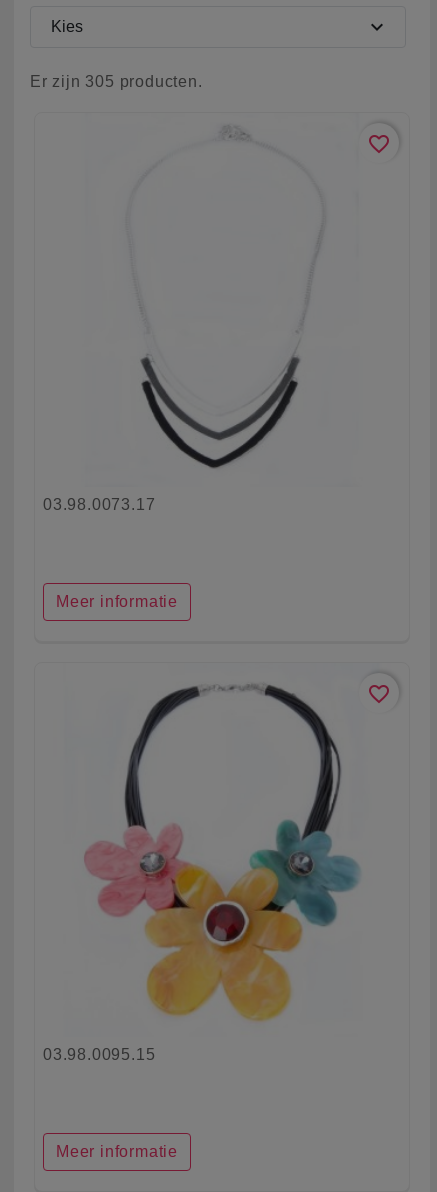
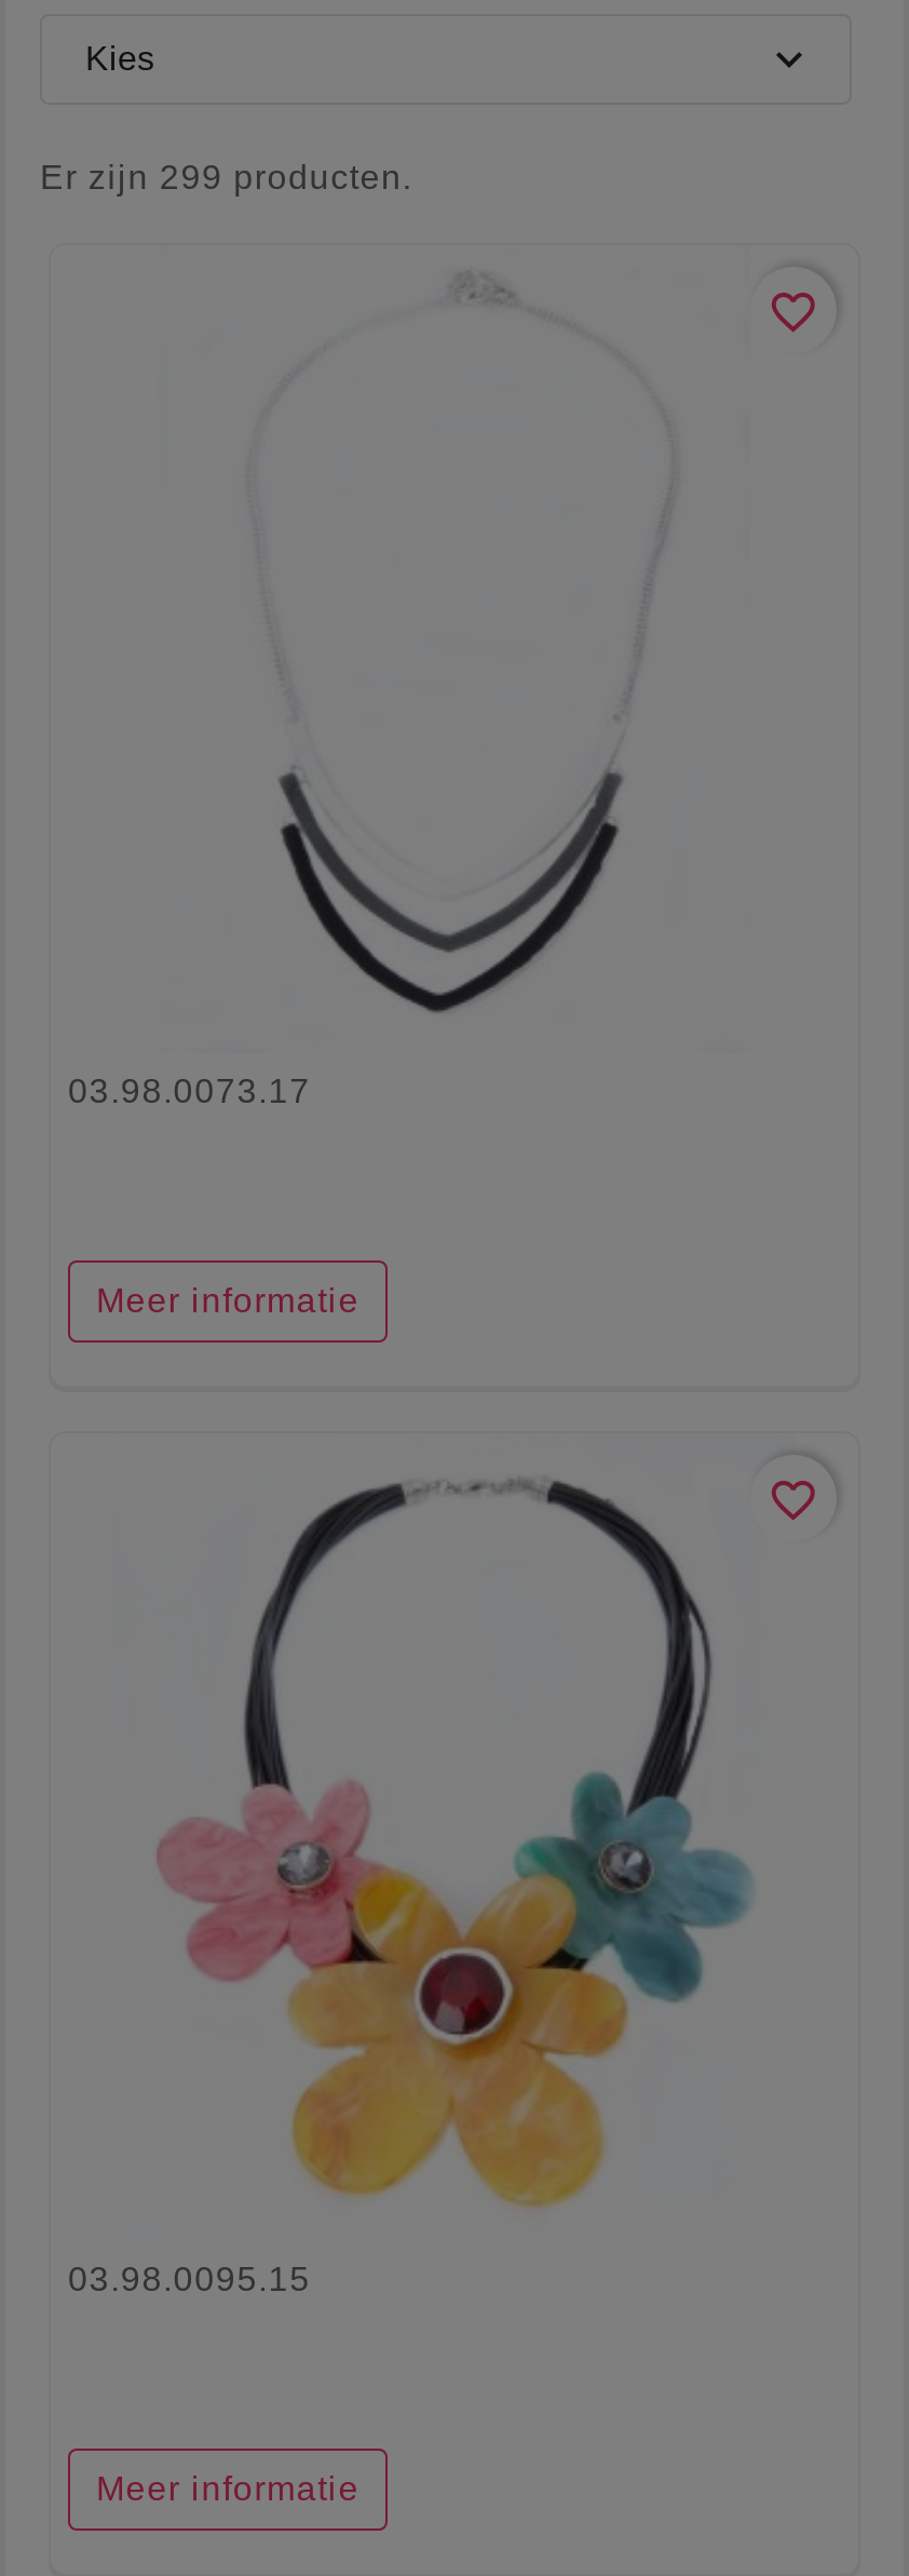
[30,73,203,90] Er zijn 305 producten. -> [40,159,413,195] Er zijn 299 producten.

